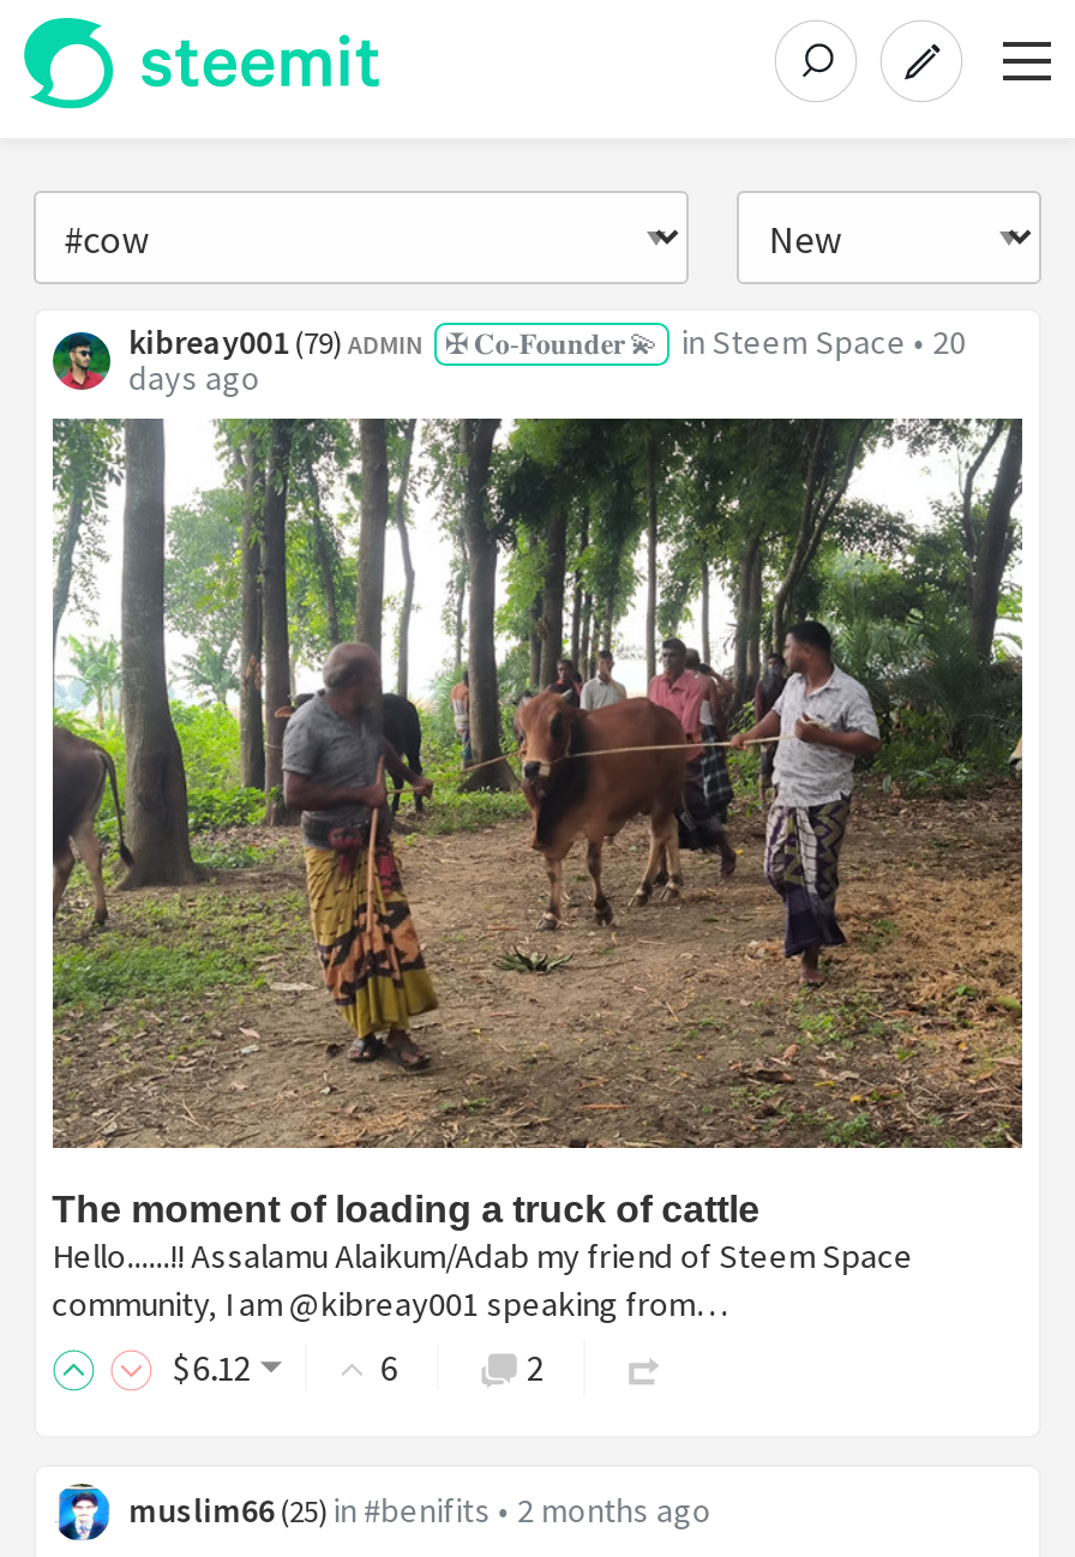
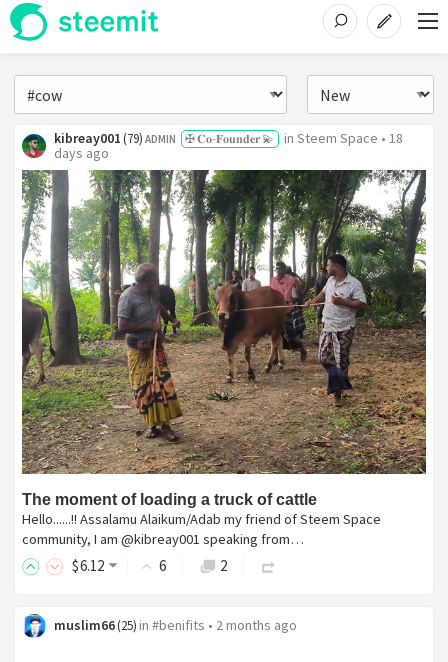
[681,321,967,364] in Steem Space • 20 -> [284,129,403,147] in Steem Space • 18

